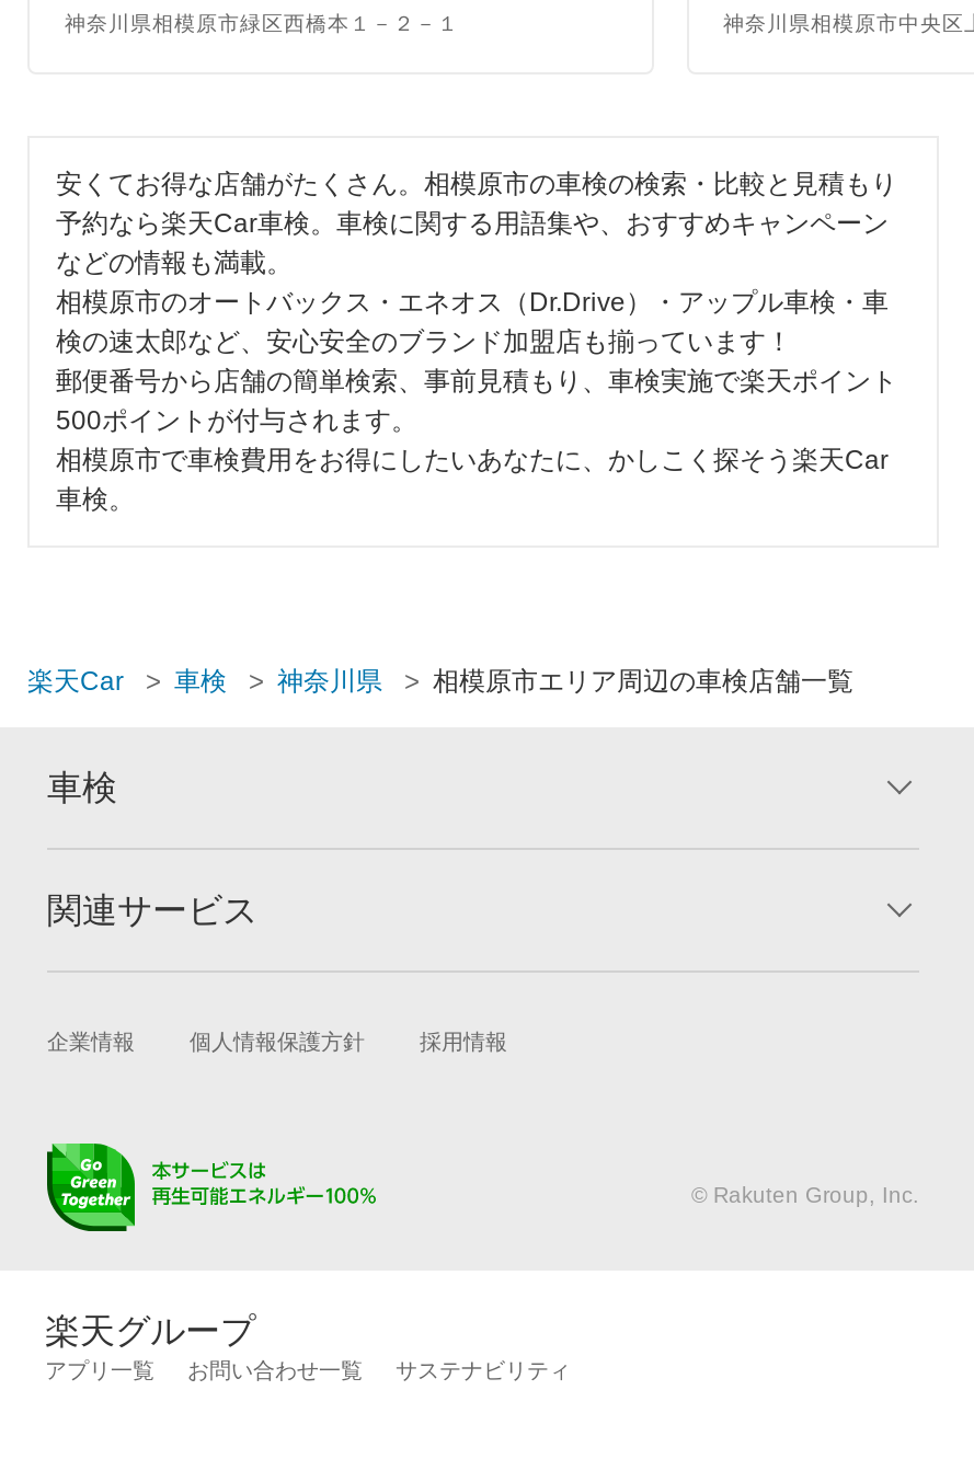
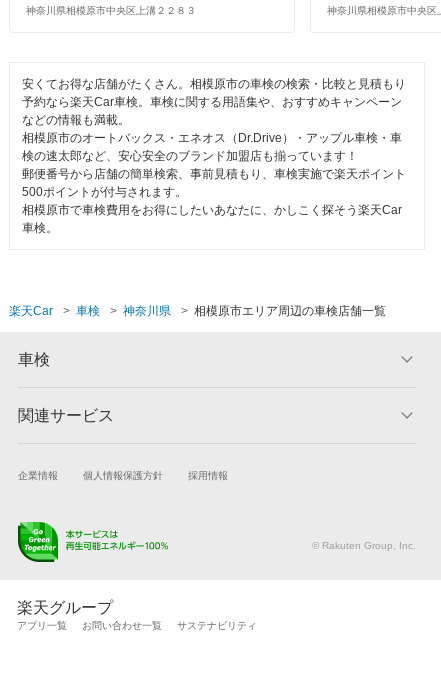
[65,10,459,34] 神奈川県相模原市緑区西橋本１－２－１ -> [26,5,196,16] 神奈川県相模原市中央区上溝２２８３

